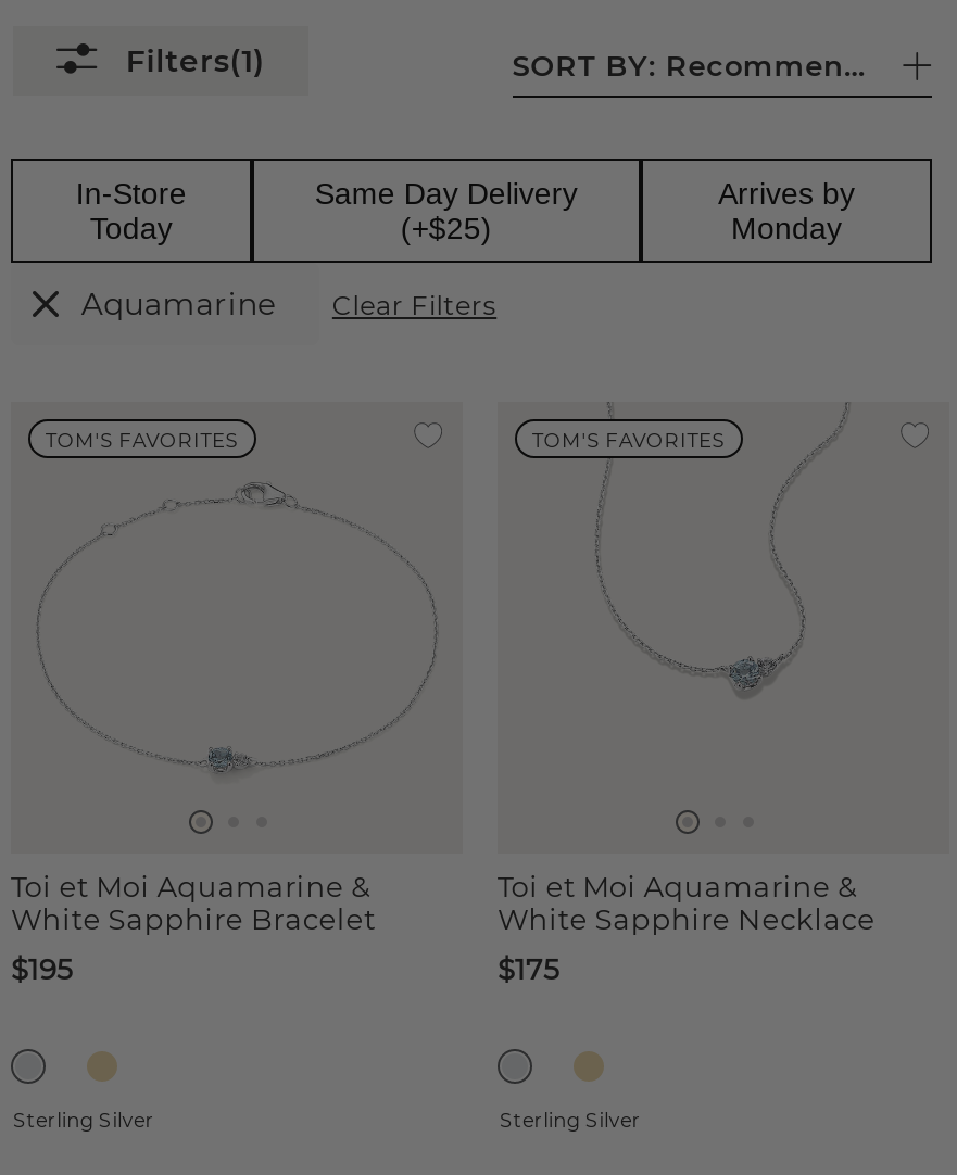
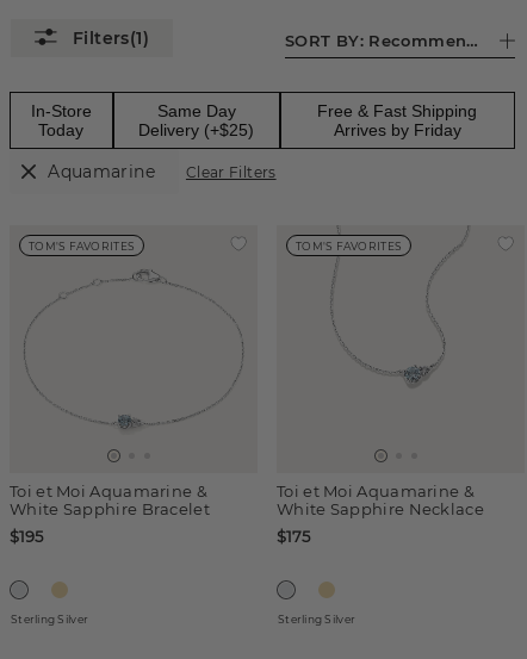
[718,176,855,245] Arrives by | Monday -> [318,101,478,139] Free & Fast Shipping | Arrives by Friday

